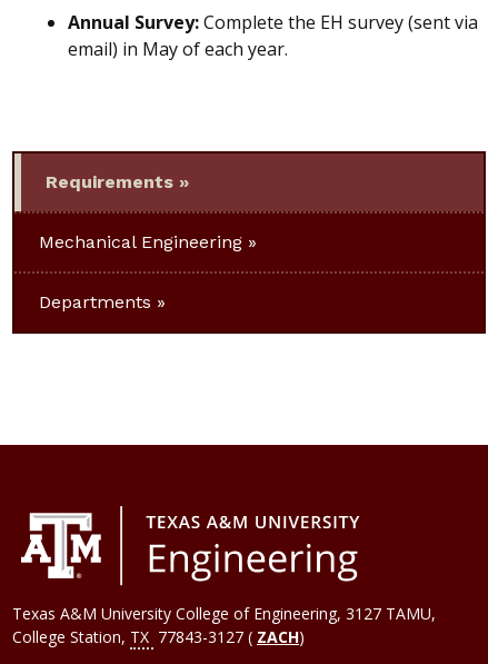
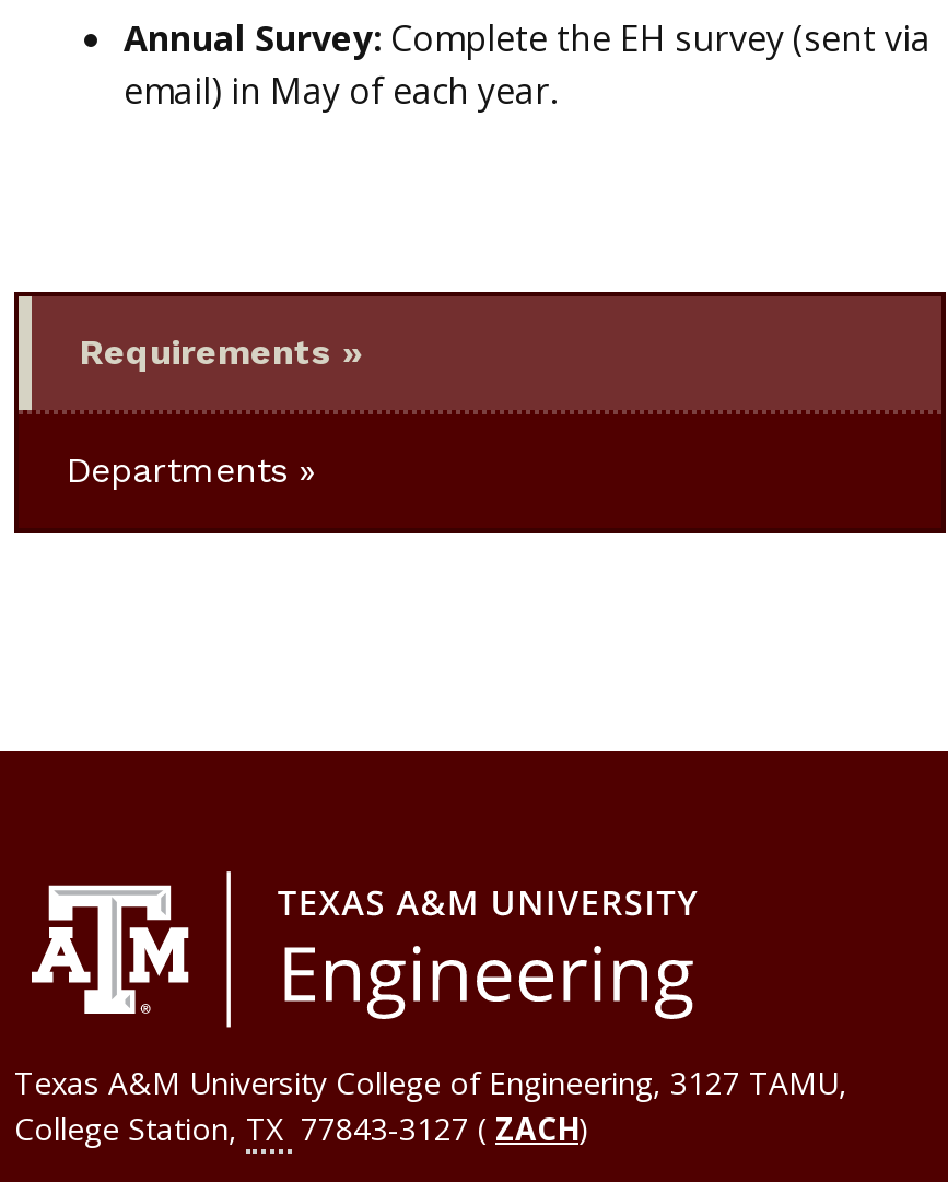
[39,231,242,252] Mechanical Engineering -> none

